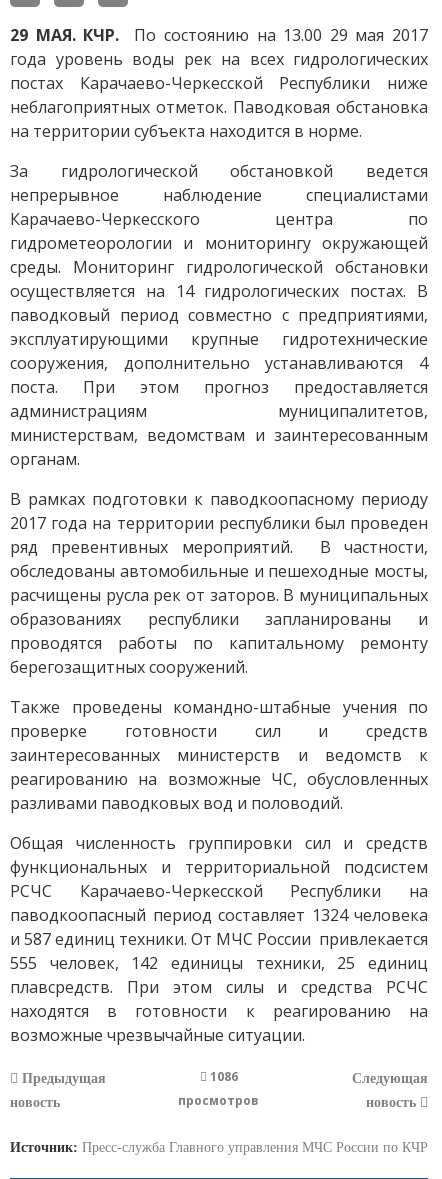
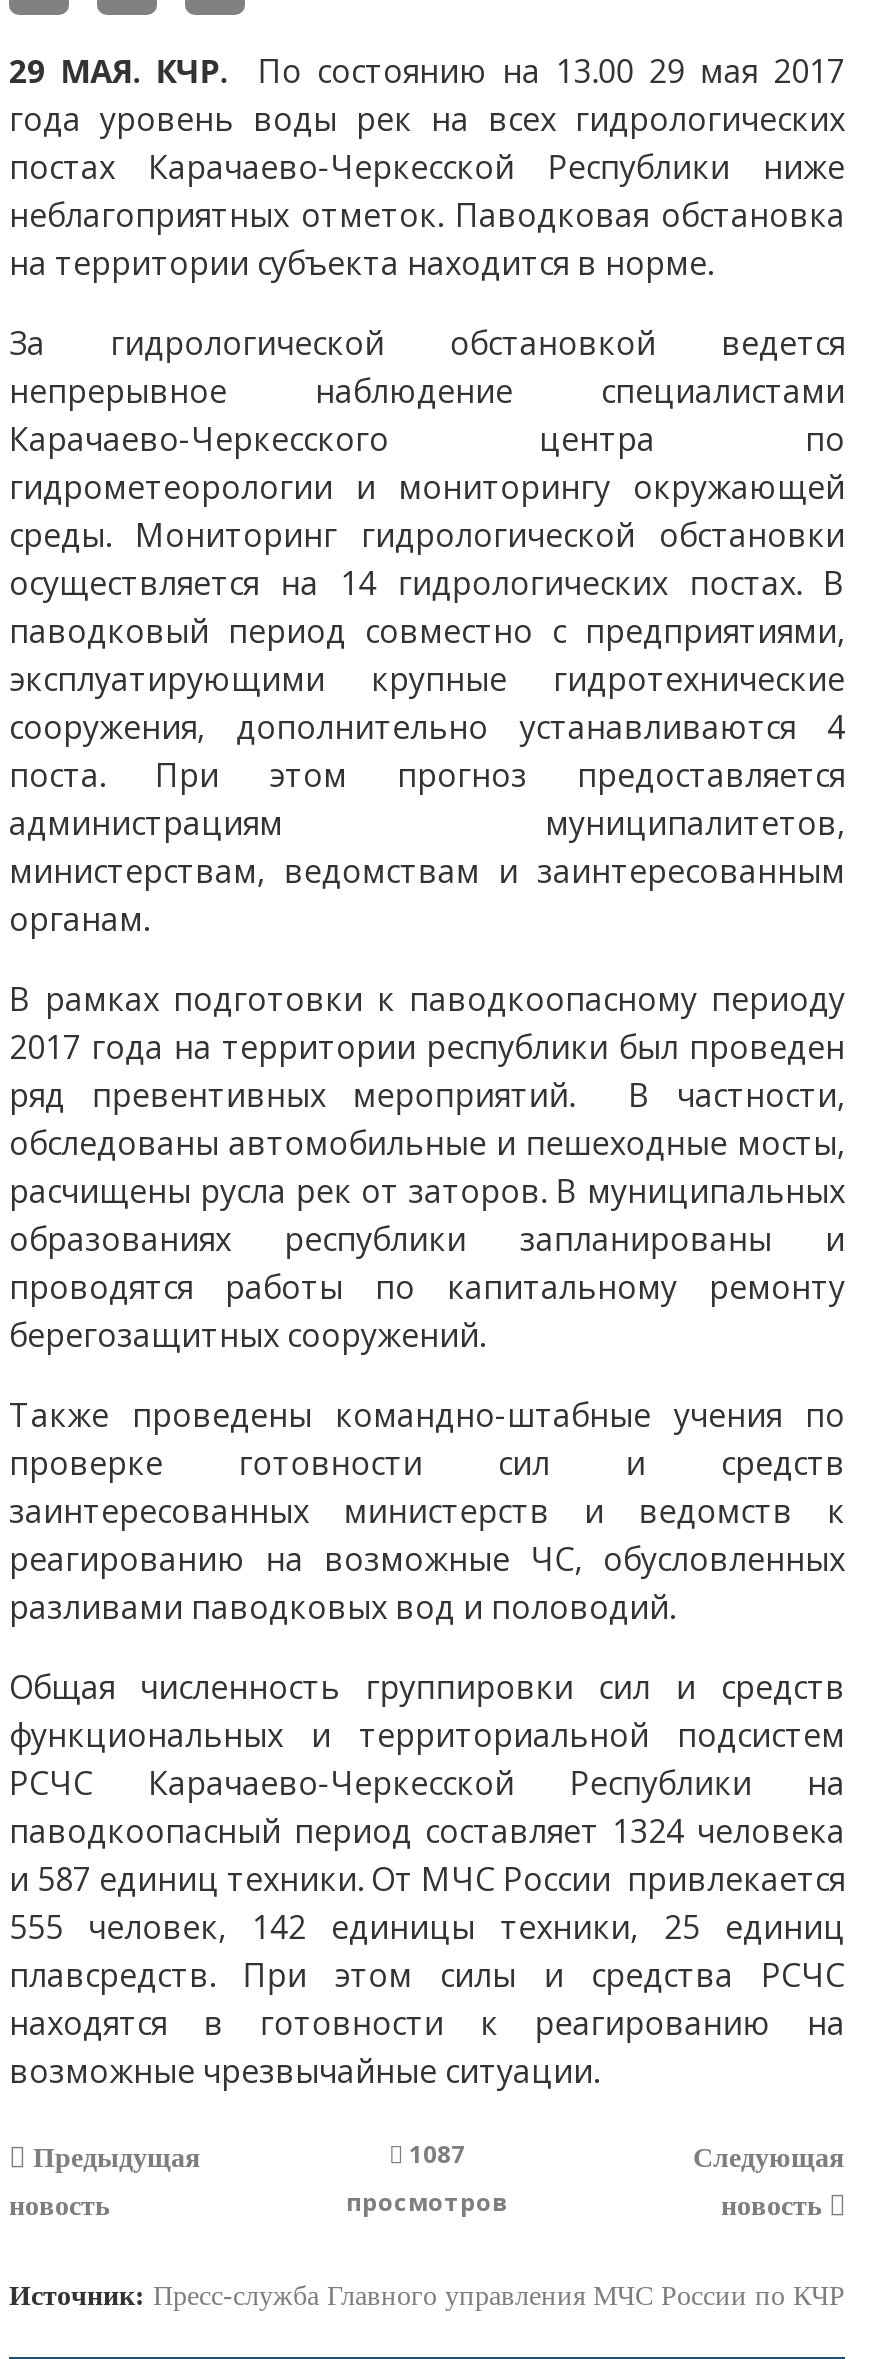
[207,1068,238,1085] 1086 -> [403,2138,465,2172] 1087

